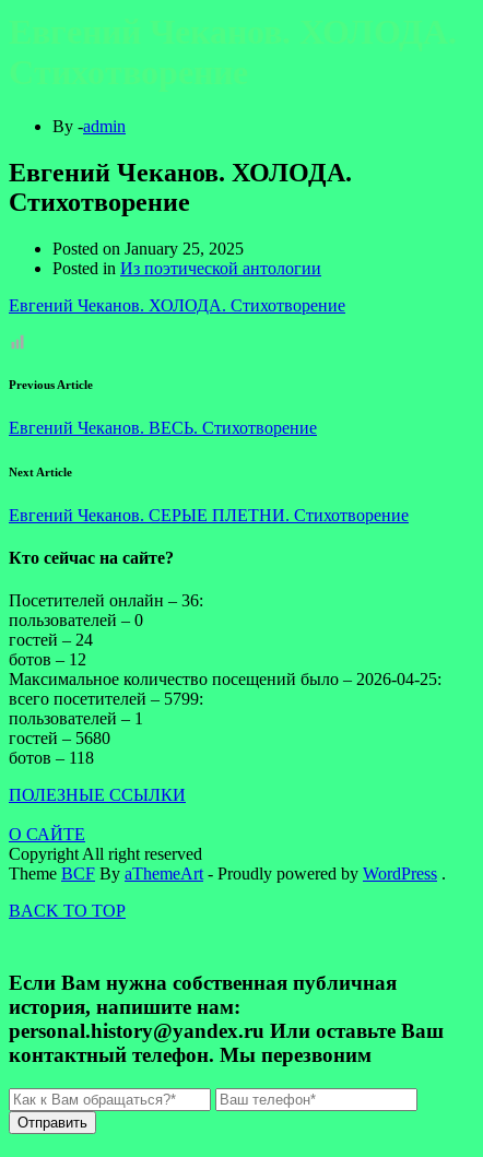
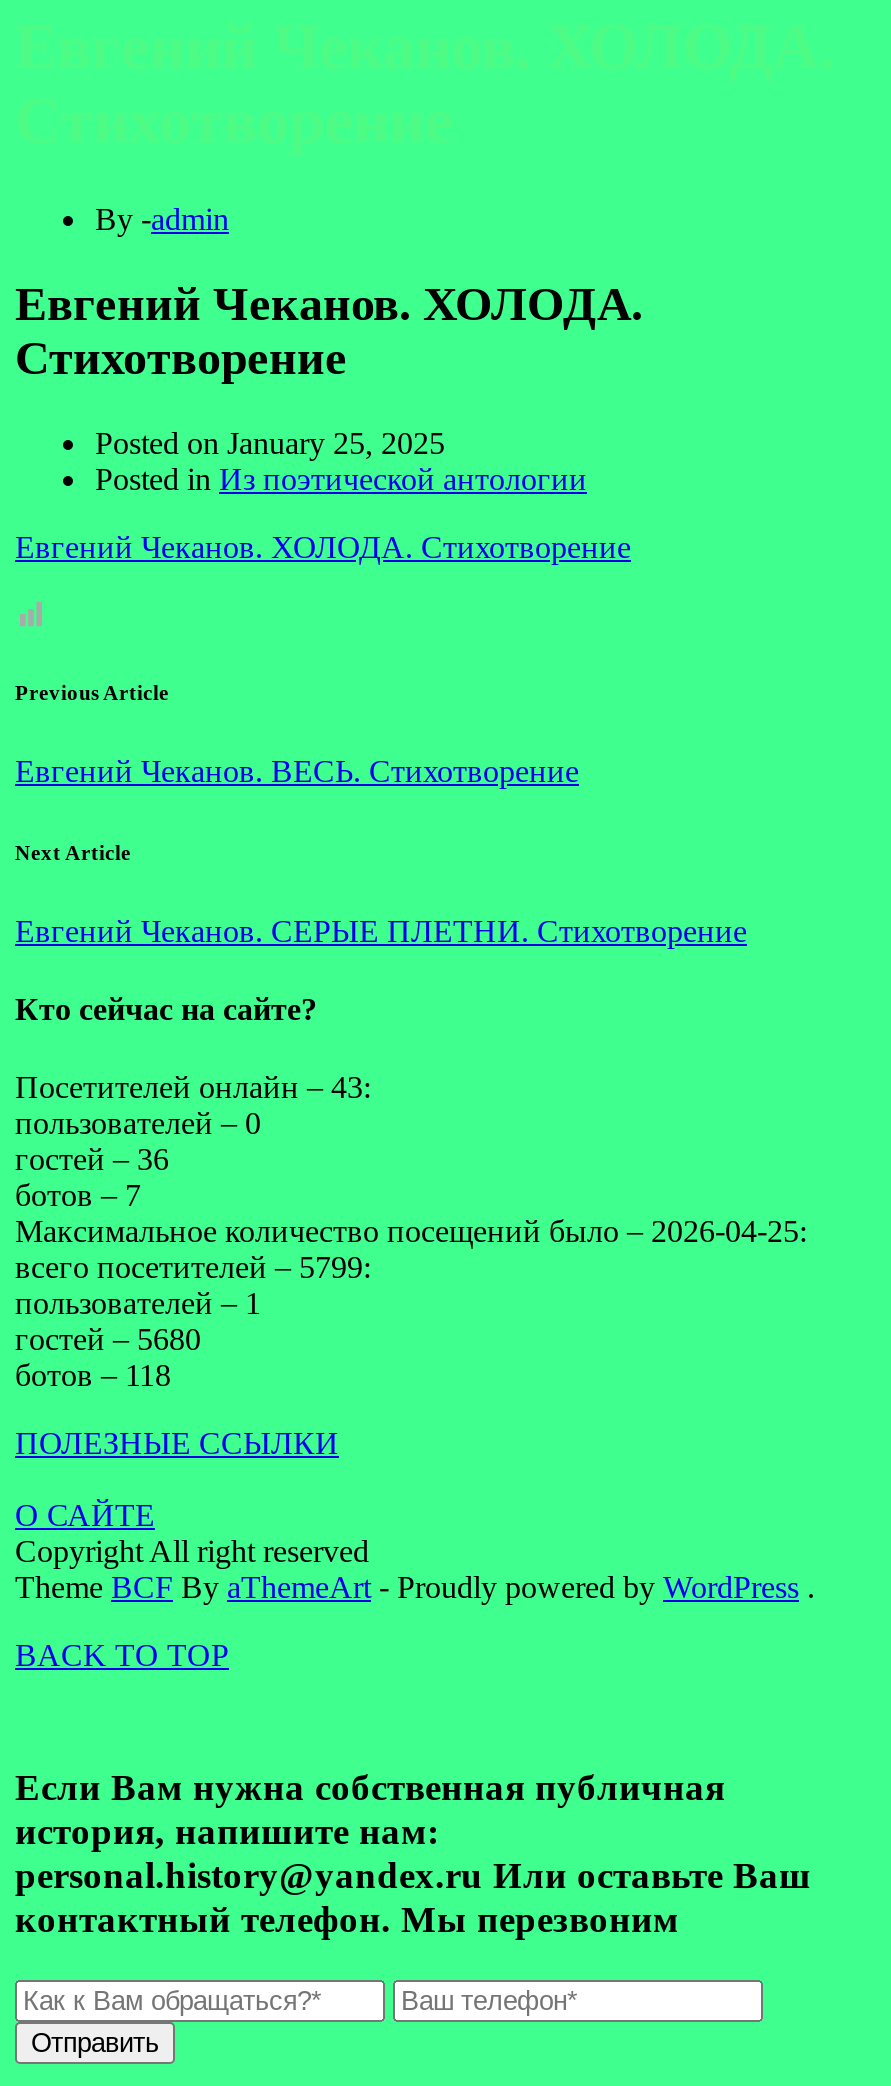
[9,591,203,610] Посетителей онлайн – 36: -> [15,1070,371,1104] Посетителей онлайн – 43:
[9,631,93,649] гостей – 24 -> [15,1142,169,1176] гостей – 36
[9,650,86,669] ботов – 12 -> [15,1178,141,1212] ботов – 7

